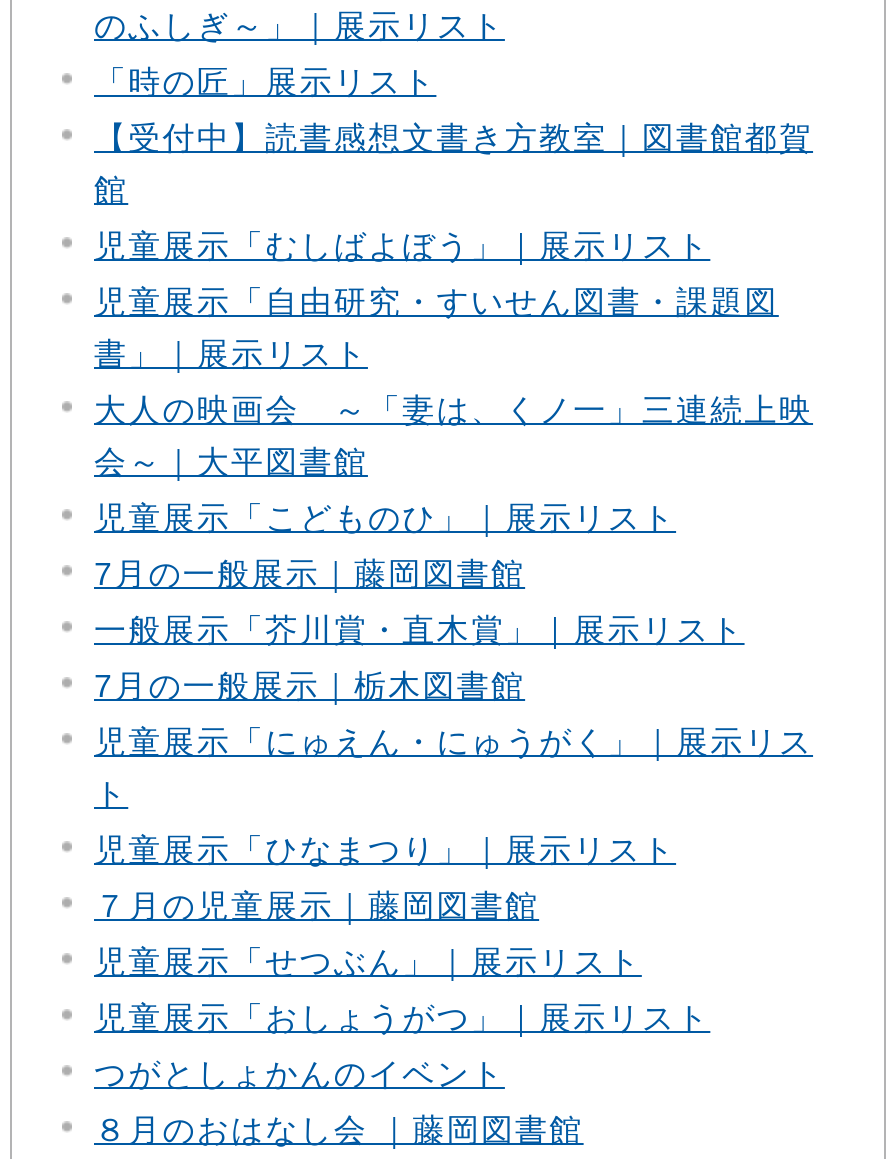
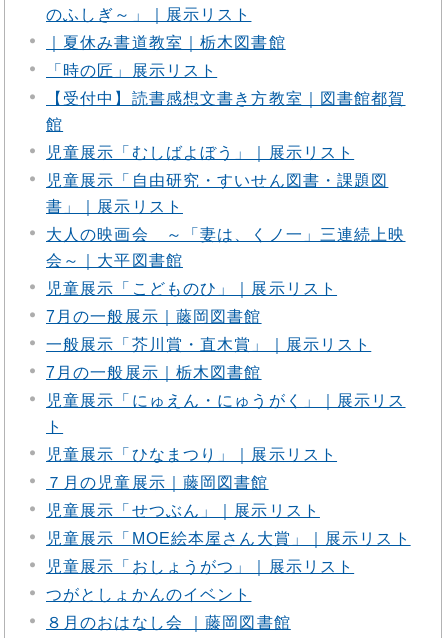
none -> [46,34,286,51] ｜夏休み書道教室｜栃木図書館
none -> [46,530,411,547] 児童展示「MOE絵本屋さん大賞」｜展示リスト

